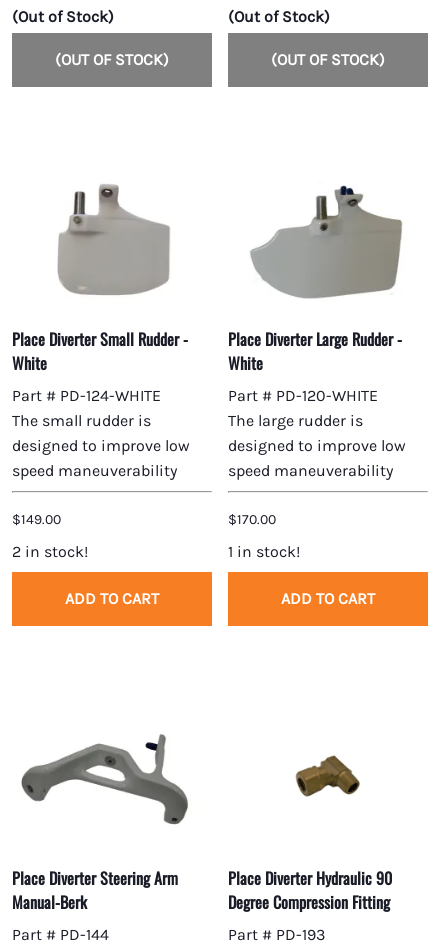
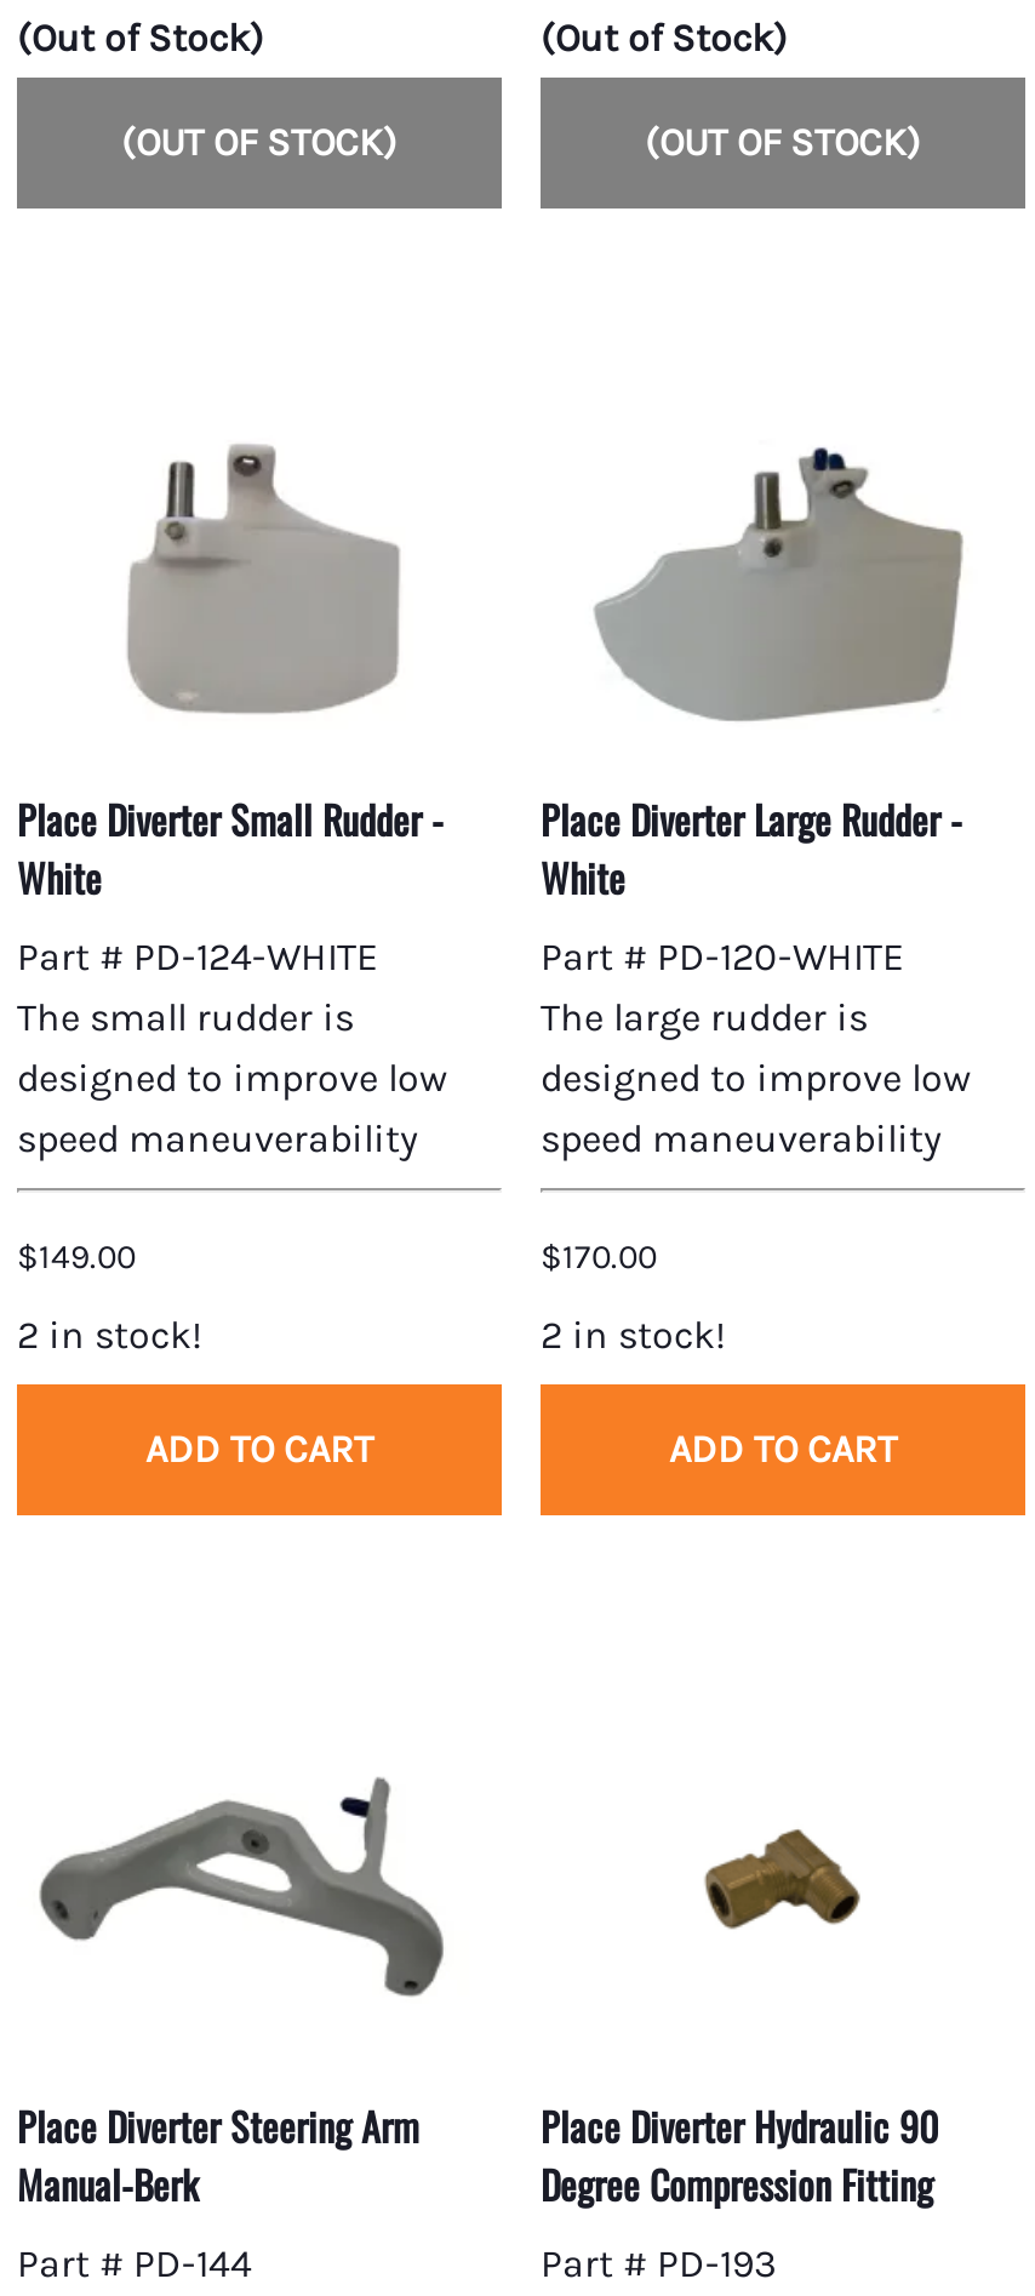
[228,542,300,561] 1 in stock! -> [541,1311,725,1357] 2 in stock!

